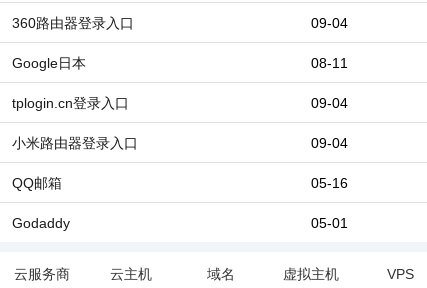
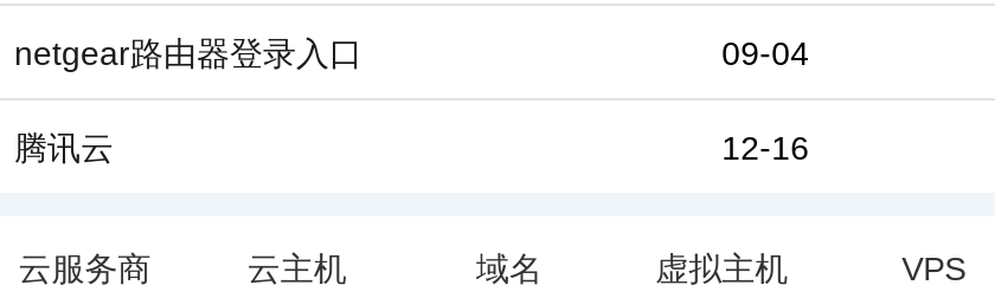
[12,15,348,231] 360路由器登录入口 | 08-11 | Google日本 | 09-04 | tplogin.cn登录入口 | 09-04 | 小米路由器登录入口 | 05-16 | QQ邮箱 | 05-01 | Godaddy -> [14,34,809,167] netgear路由器登录入口 | 12-16 | 腾讯云

